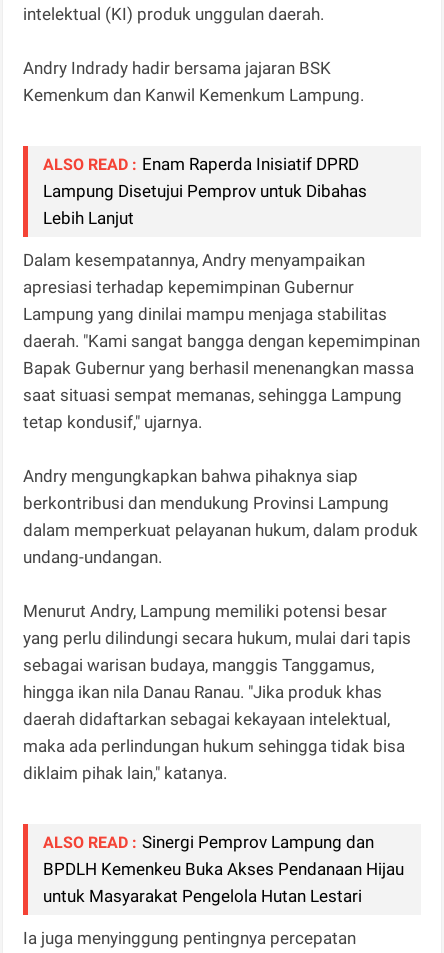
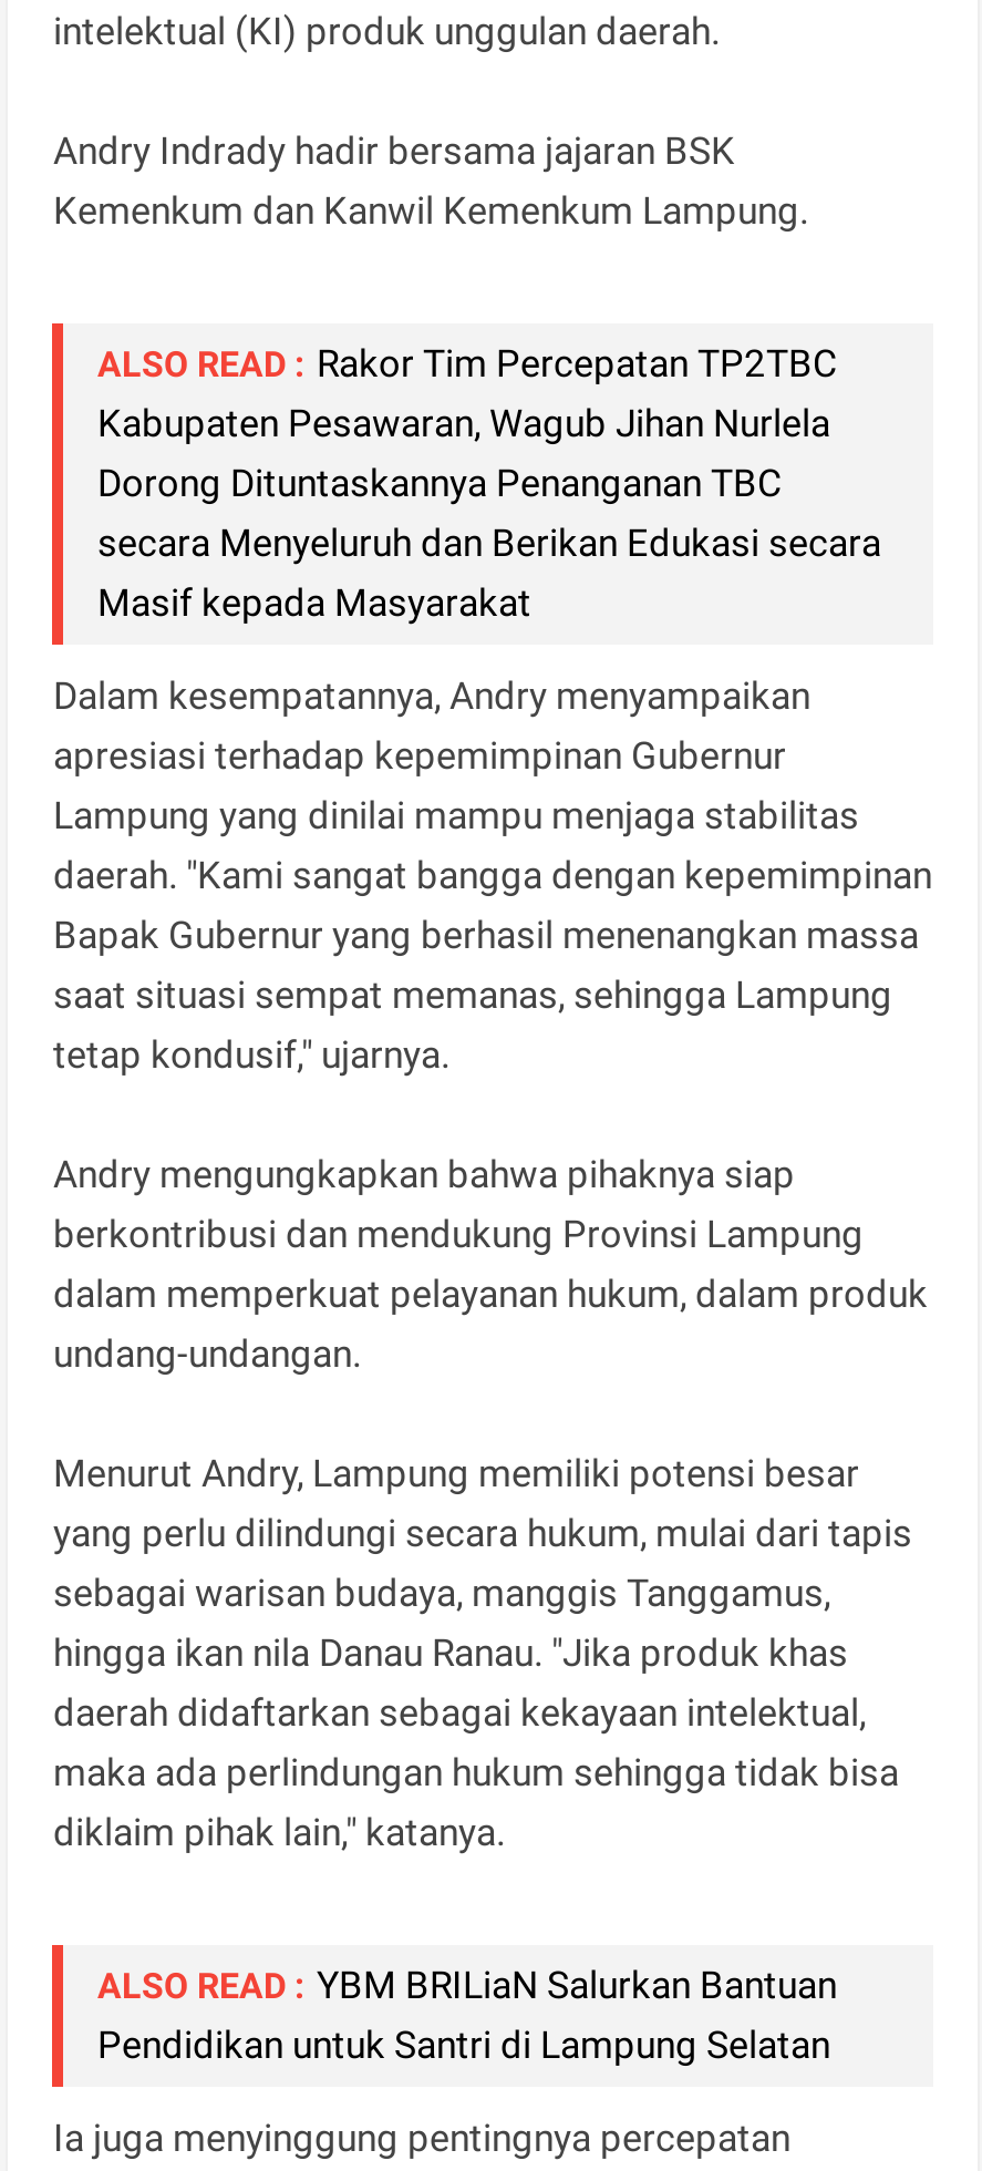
[43,154,367,228] ALSO READ : Enam Raperda Inisiatif DPRD | Lampung Disetujui Pemprov untuk Dibahas | Lebih Lanjut -> [97,342,881,626] ALSO READ : Rakor Tim Percepatan TP2TBC | Kabupaten Pesawaran, Wagub Jihan Nurlela | Dorong Dituntaskannya Penanganan TBC | secara Menyeluruh dan Berikan Edukasi secara | Masif kepada Masyarakat
moved [23,250,420,783] -> [53,674,932,1855]: Dalam kesempatannya, Andry menyampaikan | apresiasi terhadap kepemimpinan Gubernur | Lampung yang dinilai mampu menjaga stabilitas | ... | maka ada perlindungan hukum sehingga tidak bisa | diklaim pihak lain," katanya.
[43,832,404,906] ALSO READ : Sinergi Pemprov Lampung dan | BPDLH Kemenkeu Buka Akses Pendanaan Hijau | untuk Masyarakat Pengelola Hutan Lestari -> [97,1964,837,2068] ALSO READ : YBM BRILiaN Salurkan Bantuan | Pendidikan untuk Santri di Lampung Selatan

